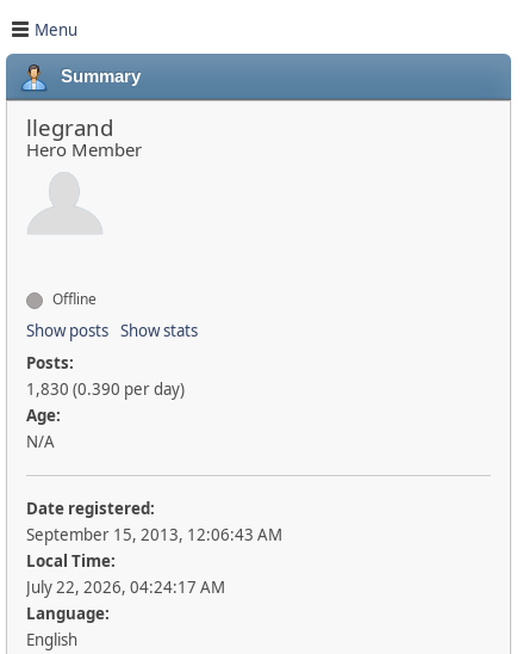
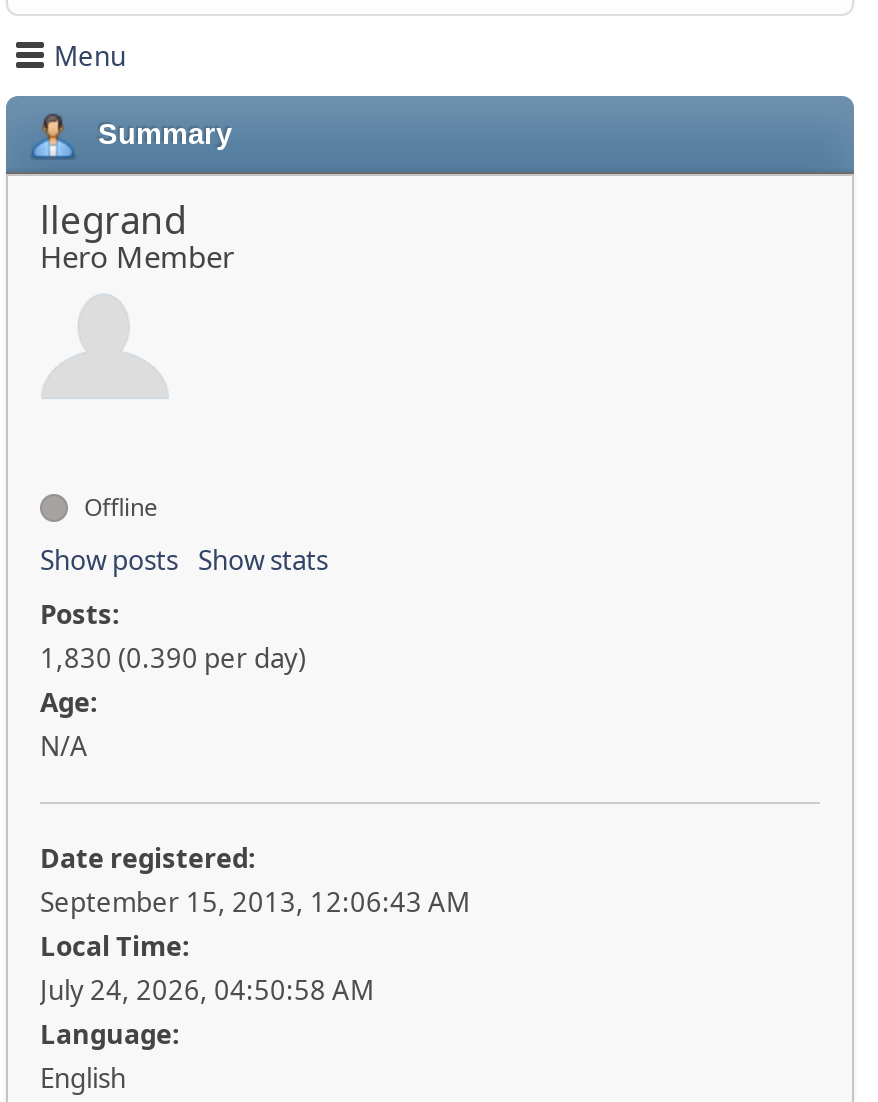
[26,577,225,598] July 22, 2026, 04:24:17 AM -> [40,972,374,1008] July 24, 2026, 04:50:58 AM

